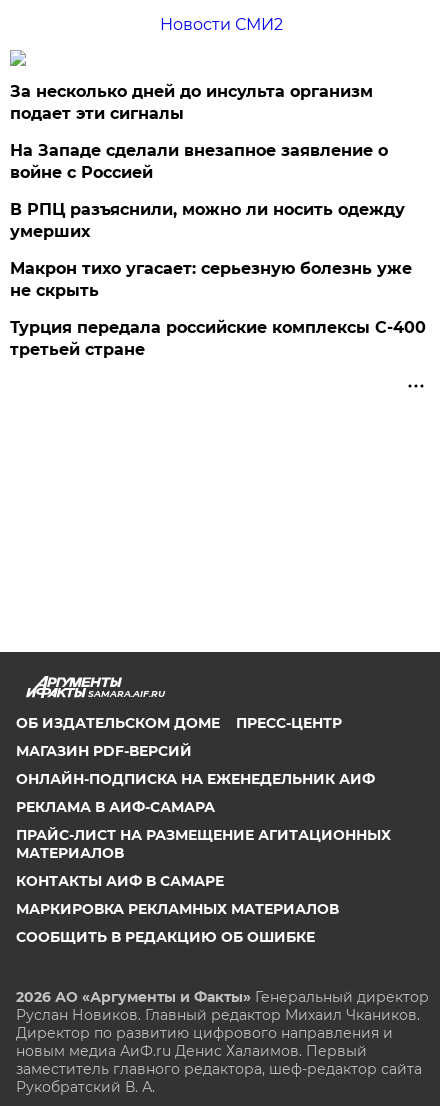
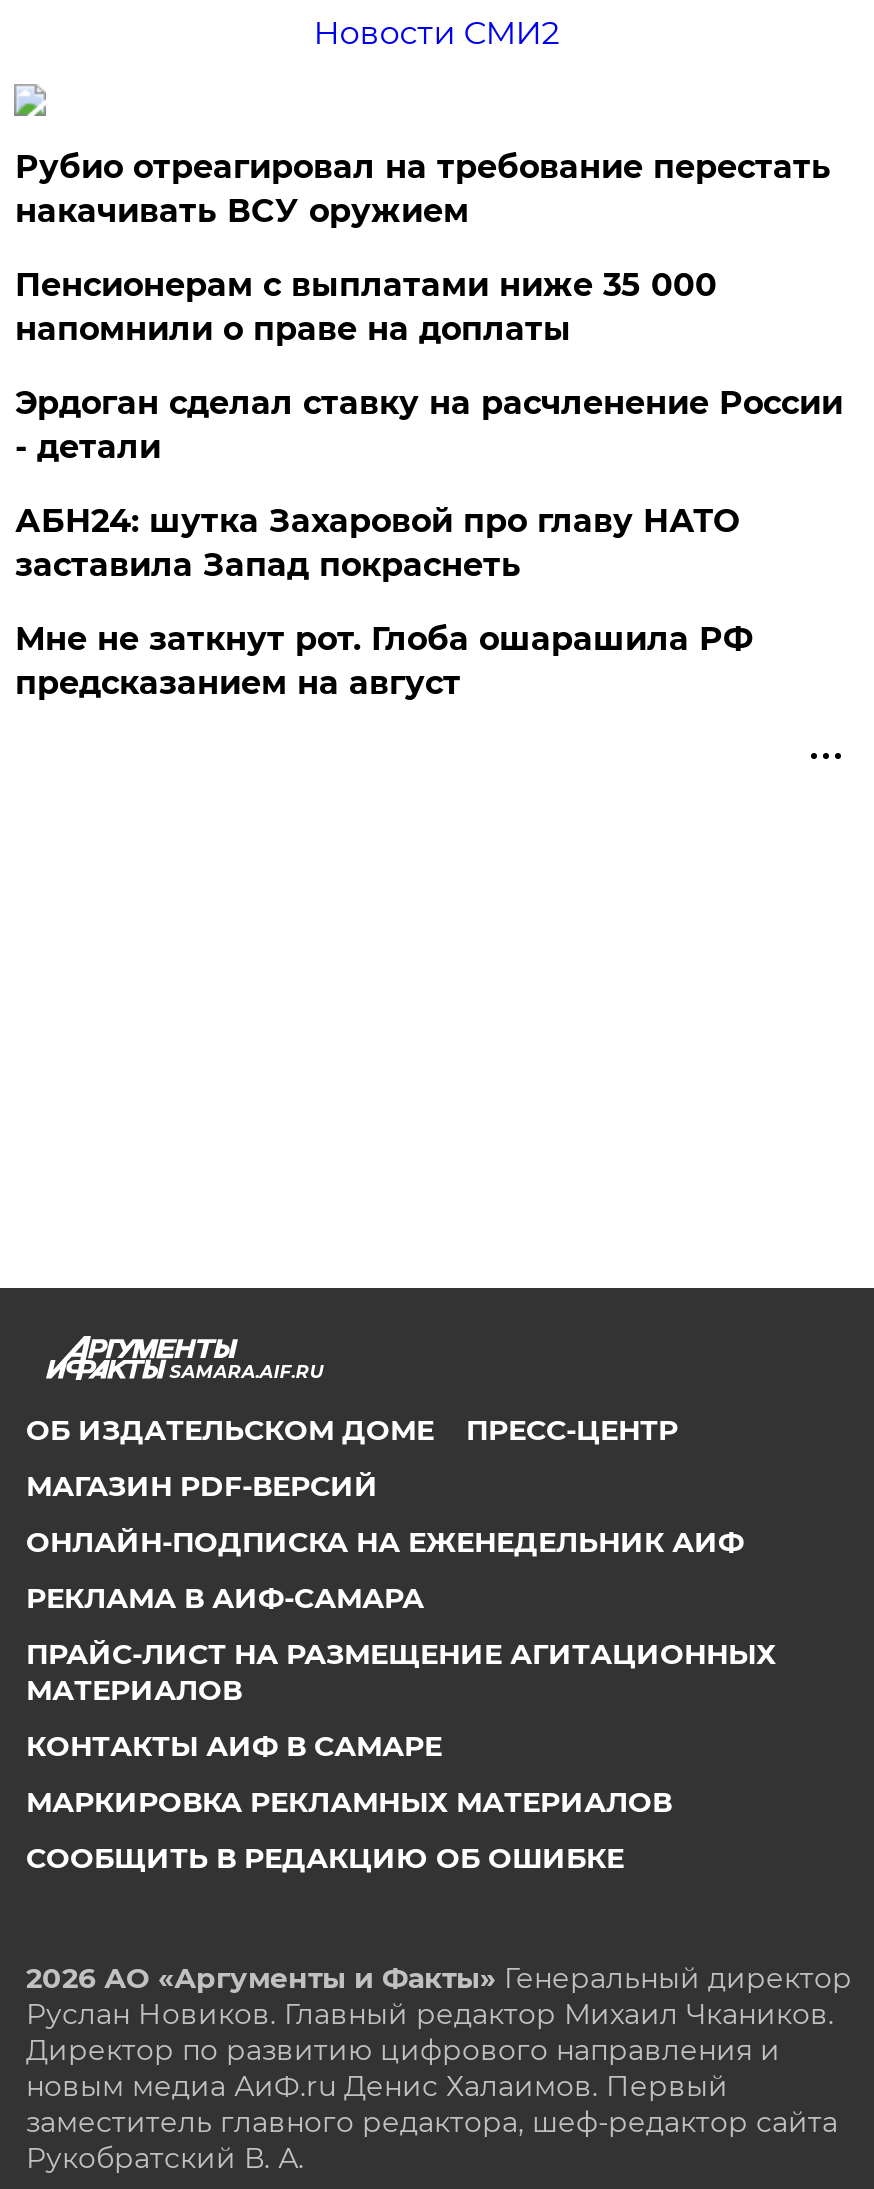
[10,82,373,123] За несколько дней до инсульта организм | подает эти сигналы -> [15,148,831,230] Рубио отреагировал на требование перестать | накачивать ВСУ оружием
[10,141,388,182] На Западе сделали внезапное заявление о | войне с Россией -> [15,266,717,348] Пенсионерам с выплатами ниже 35 000 | напомнили о праве на доплаты
[10,200,405,241] В РПЦ разъяснили, можно ли носить одежду | умерших -> [15,384,843,466] Эрдоган сделал ставку на расчленение России | - детали
[10,259,412,300] Макрон тихо угасает: серьезную болезнь уже | не скрыть -> [15,502,739,584] АБН24: шутка Захаровой про главу НАТО | заставила Запад покраснеть
[10,318,426,359] Турция передала российские комплексы С-400 | третьей стране -> [15,620,753,702] Мне не заткнут рот. Глоба ошарашила РФ | предсказанием на август

